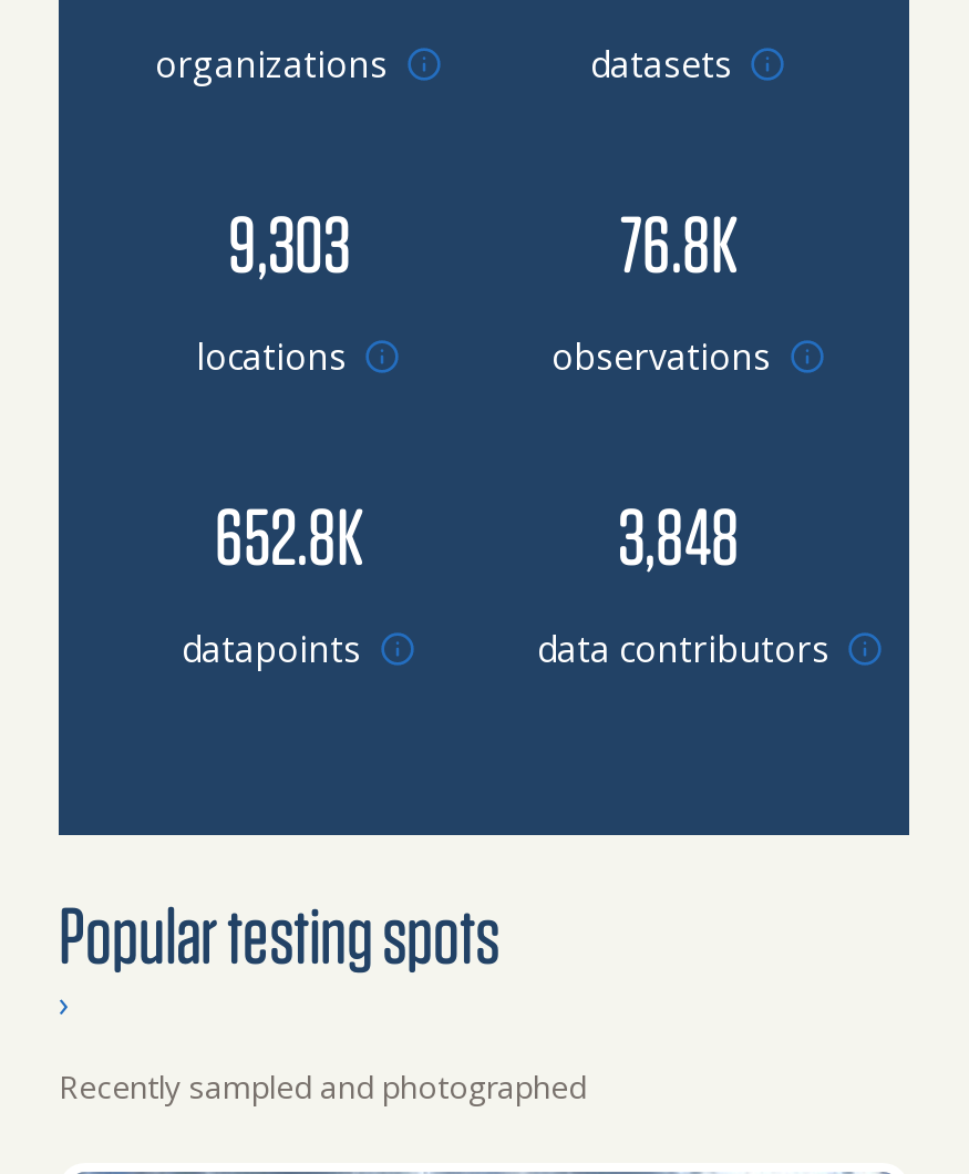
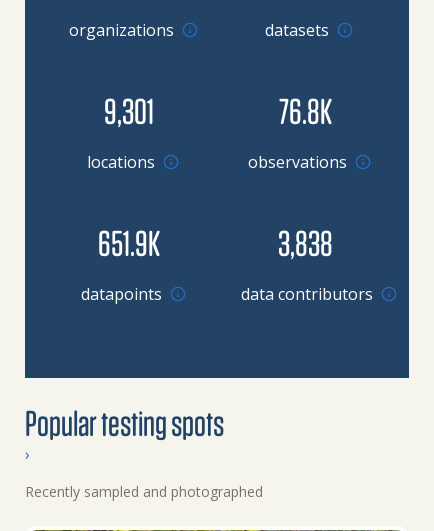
[228,194,350,287] 9,303 -> [104,89,154,131] 9,301
[215,486,363,579] 652.8K -> [98,221,160,263] 651.9K
[618,486,740,579] 3,848 -> [277,221,332,263] 3,838

